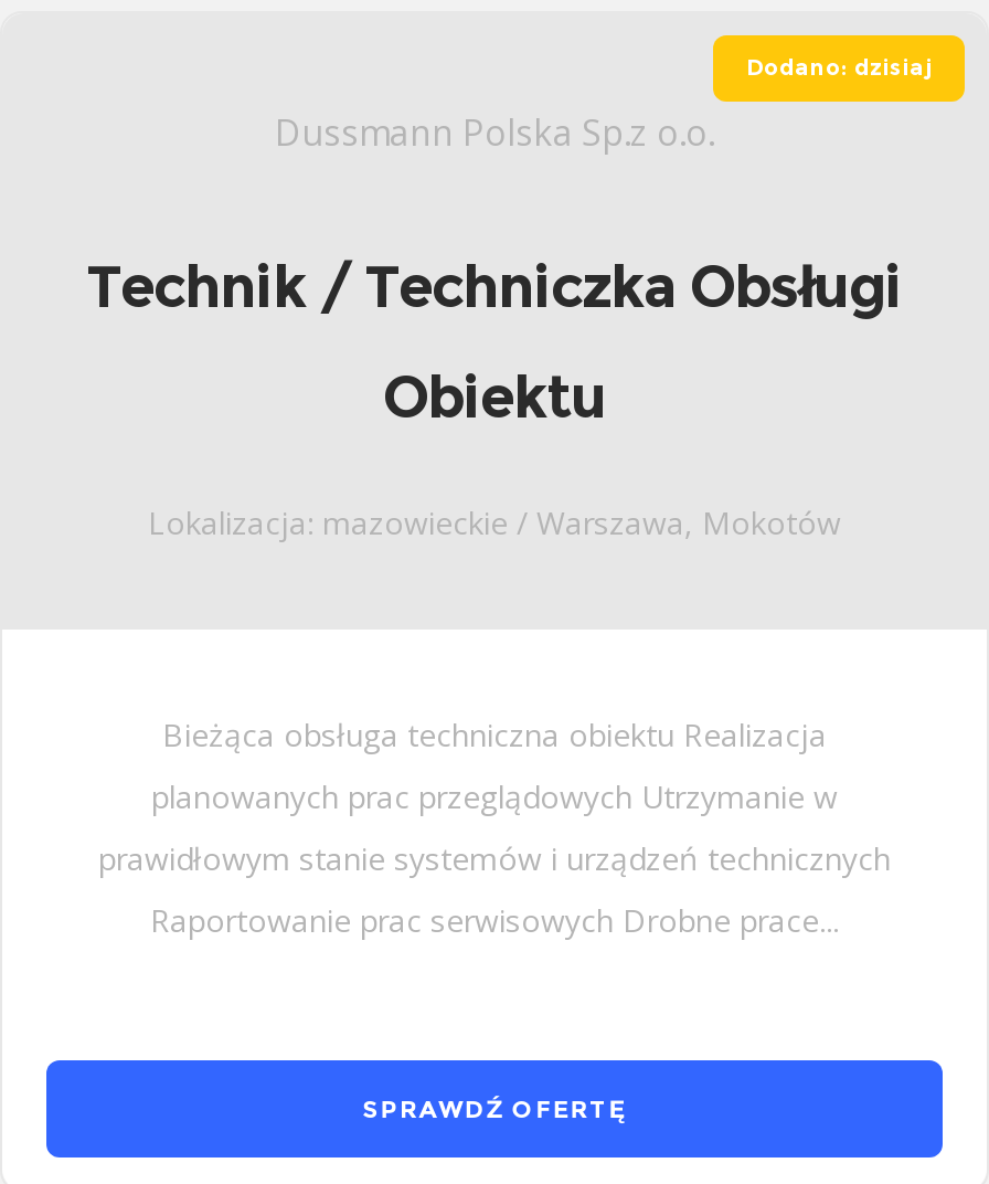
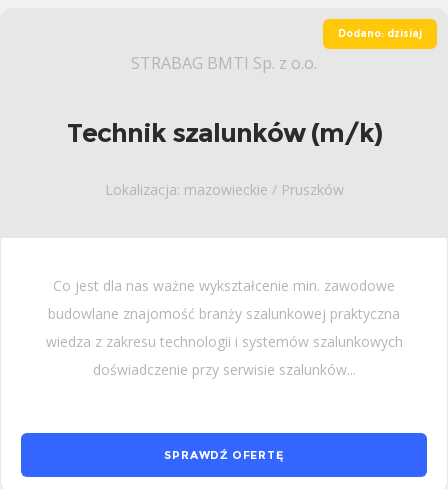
[87,108,902,543] Dussmann Polska Sp.z o.o. | Technik / Techniczka Obsługi | Obiektu | Lokalizacja: mazowieckie / Warszawa, Mokotów -> [66,52,381,199] STRABAG BMTI Sp. z o.o. | Technik szalunków (m/k) | Lokalizacja: mazowieckie / Pruszków
[98,713,891,941] Bieżąca obsługa techniczna obiektu Realizacja | planowanych prac przeglądowych Utrzymanie w | prawidłowym stanie systemów i urządzeń technicznych | Raportowanie prac serwisowych Drobne prace... -> [45,276,402,379] Co jest dla nas ważne wykształcenie min. zawodowe | budowlane znajomość branży szalunkowej praktyczna | wiedza z zakresu technologii i systemów szalunkowych | doświadczenie przy serwisie szalunków...

